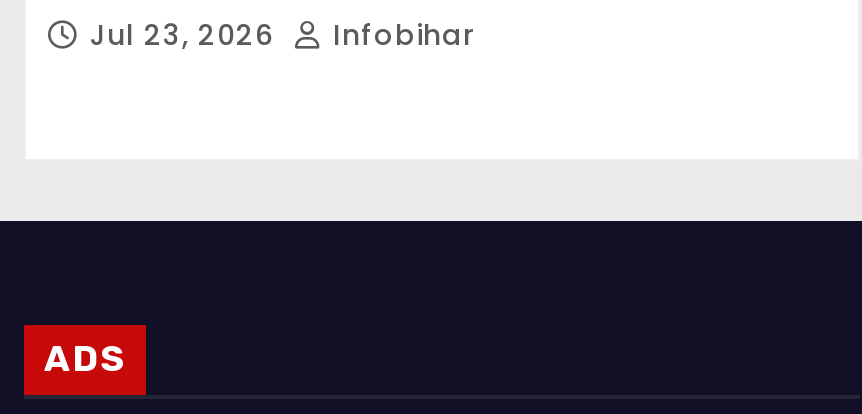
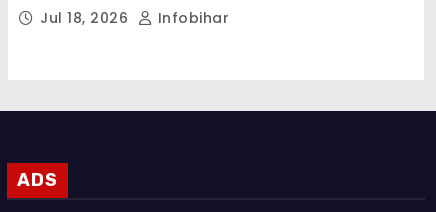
[90,14,476,54] Jul 23, 2026 Infobihar -> [40,8,229,28] Jul 18, 2026 Infobihar

